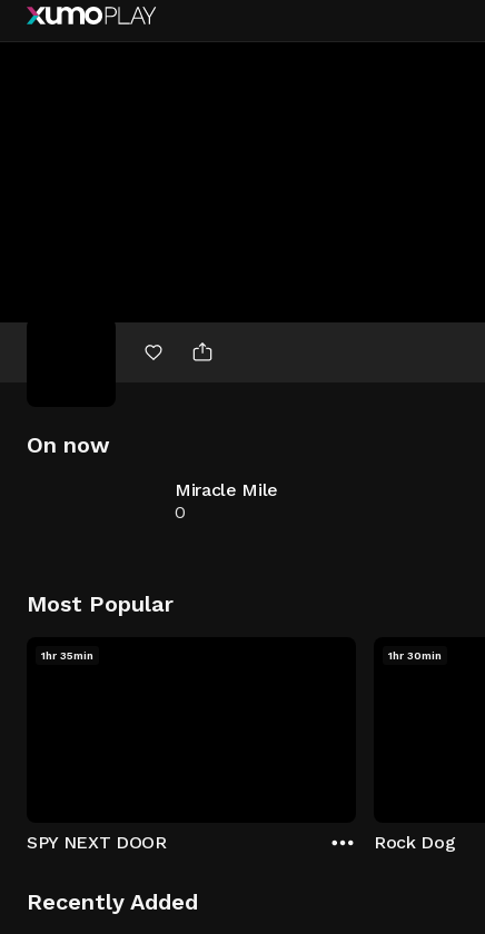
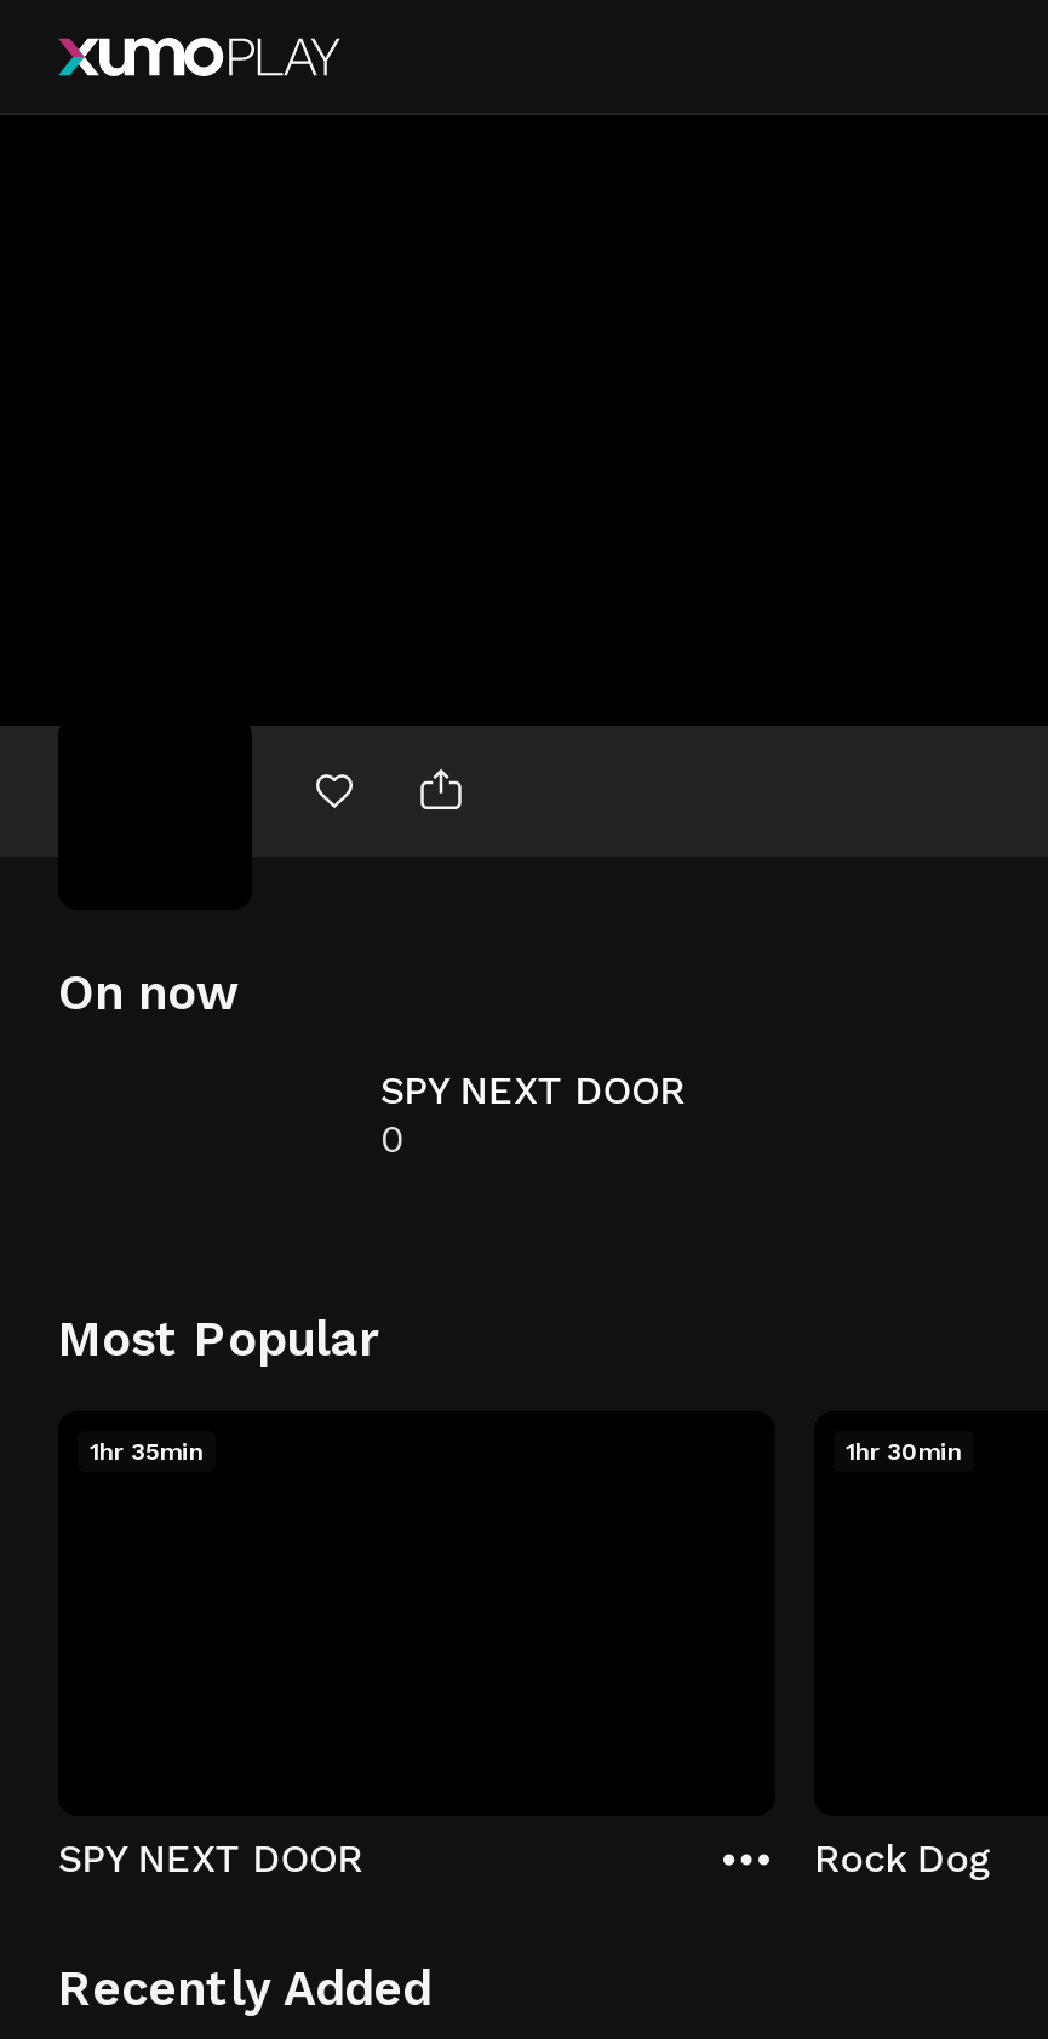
[175,479,278,500] Miracle Mile -> [380,1067,685,1113] SPY NEXT DOOR

